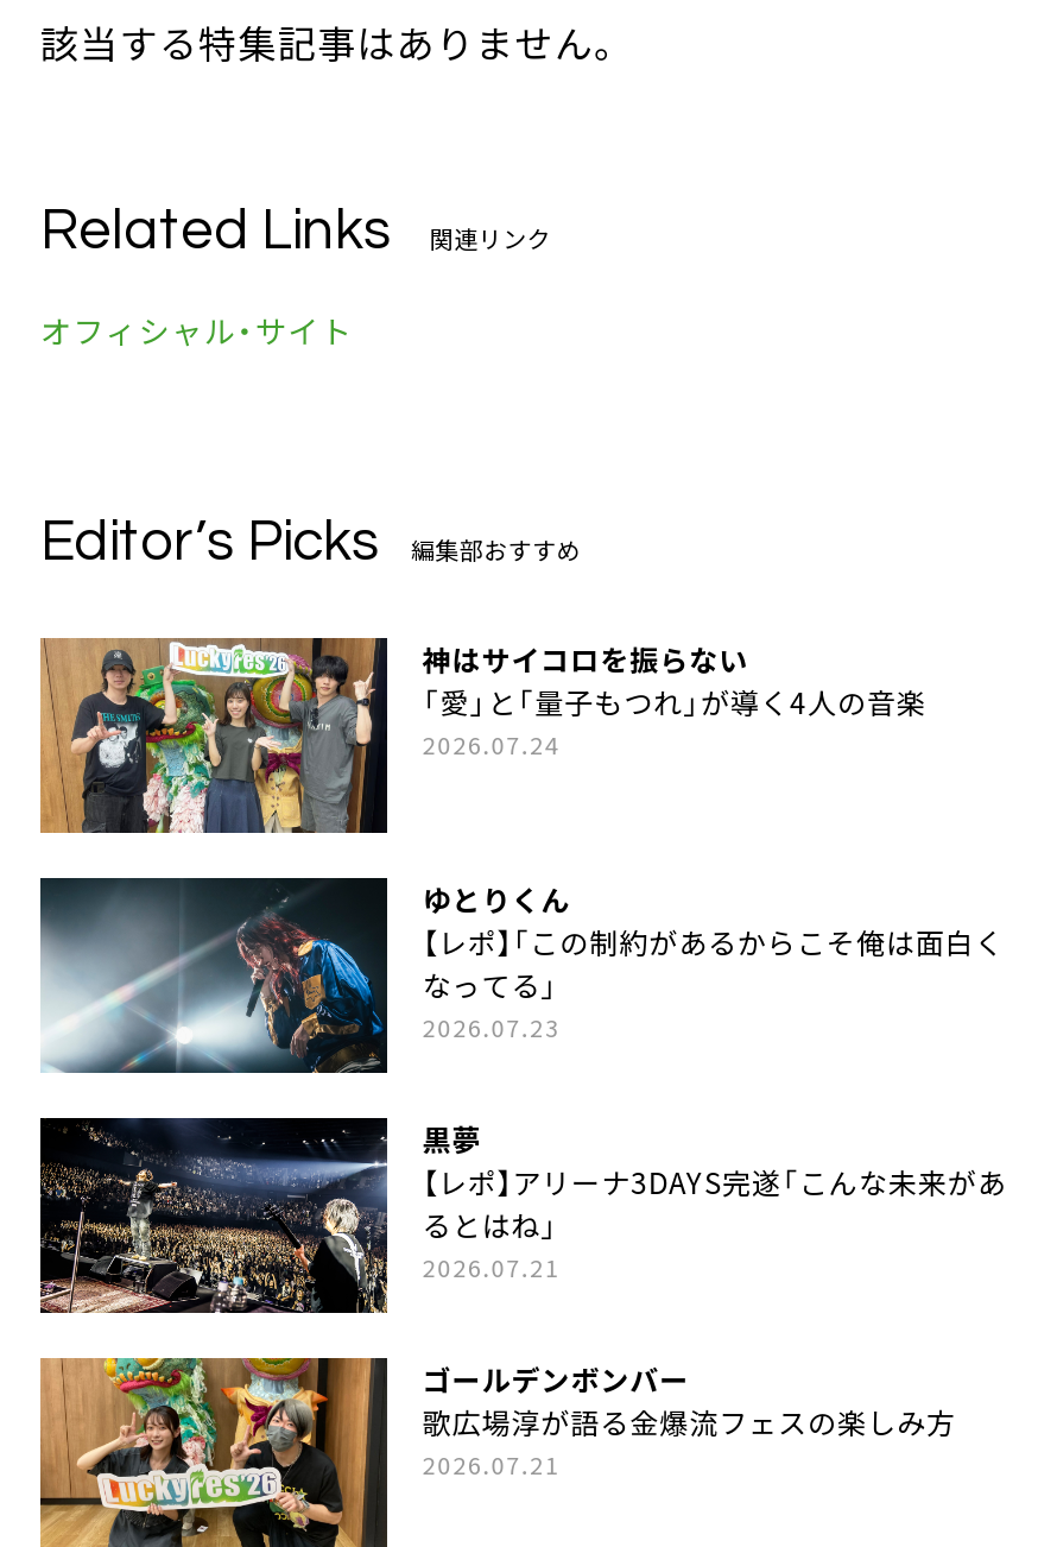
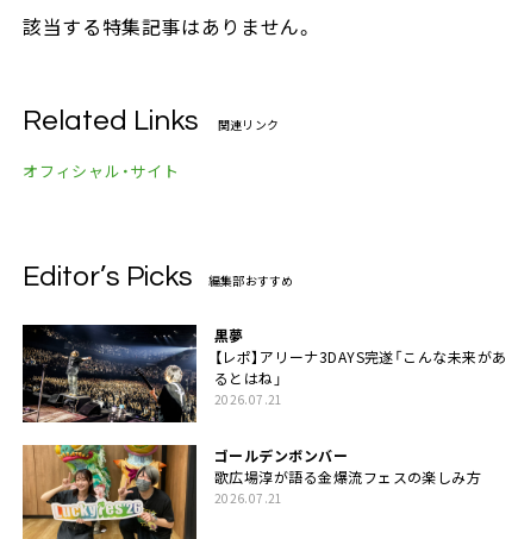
[38,636,926,835] [image] | 神はサイコロを振らない | 「愛」と「量子もつれ」が導く4人の音楽 | 2026.07.24 -> none
[38,876,1004,1075] [image] | ゆとりくん | 【レポ】「この制約があるからこそ俺は面白く | なってる」 | 2026.07.23 -> none

